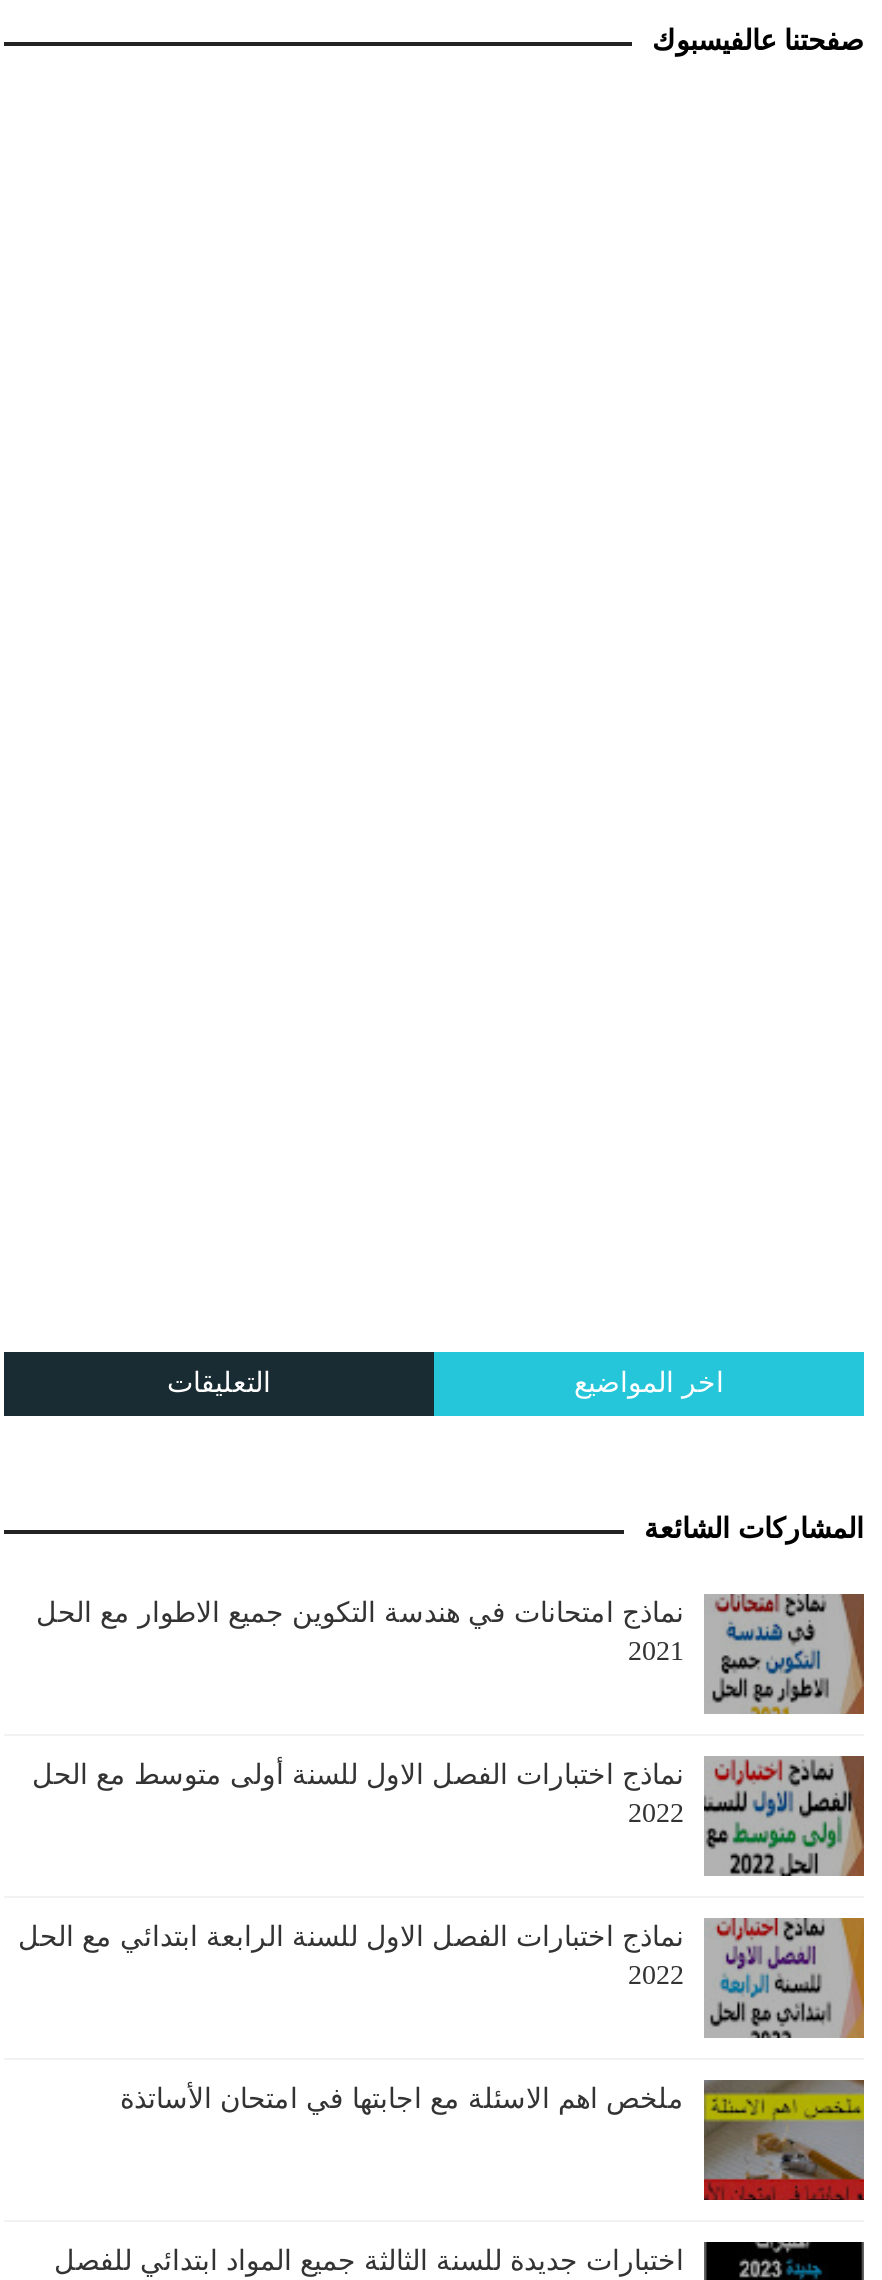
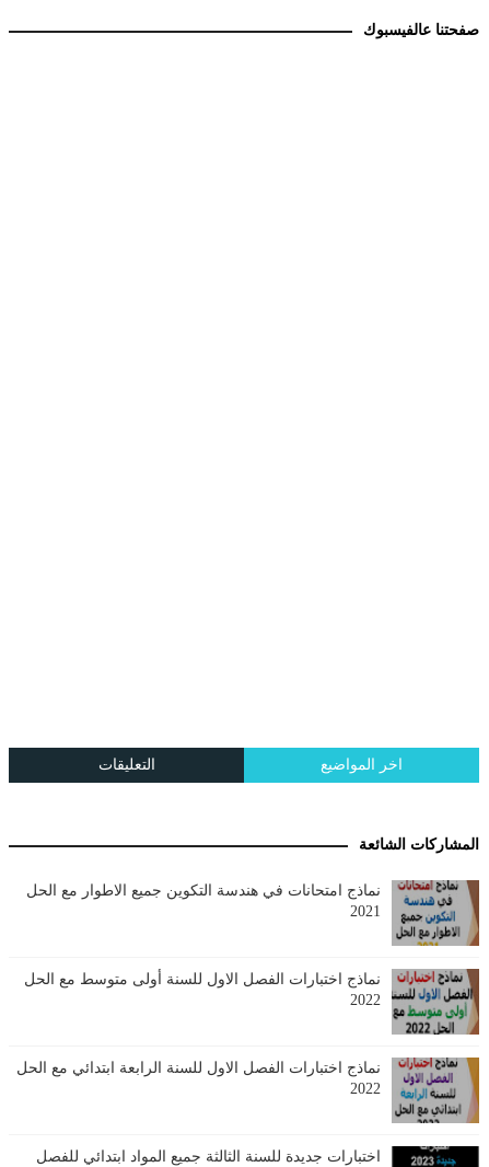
[120,2080,866,2202] [image] | ملخص اهم الاسئلة مع اجابتها في امتحان الأساتذة -> none

